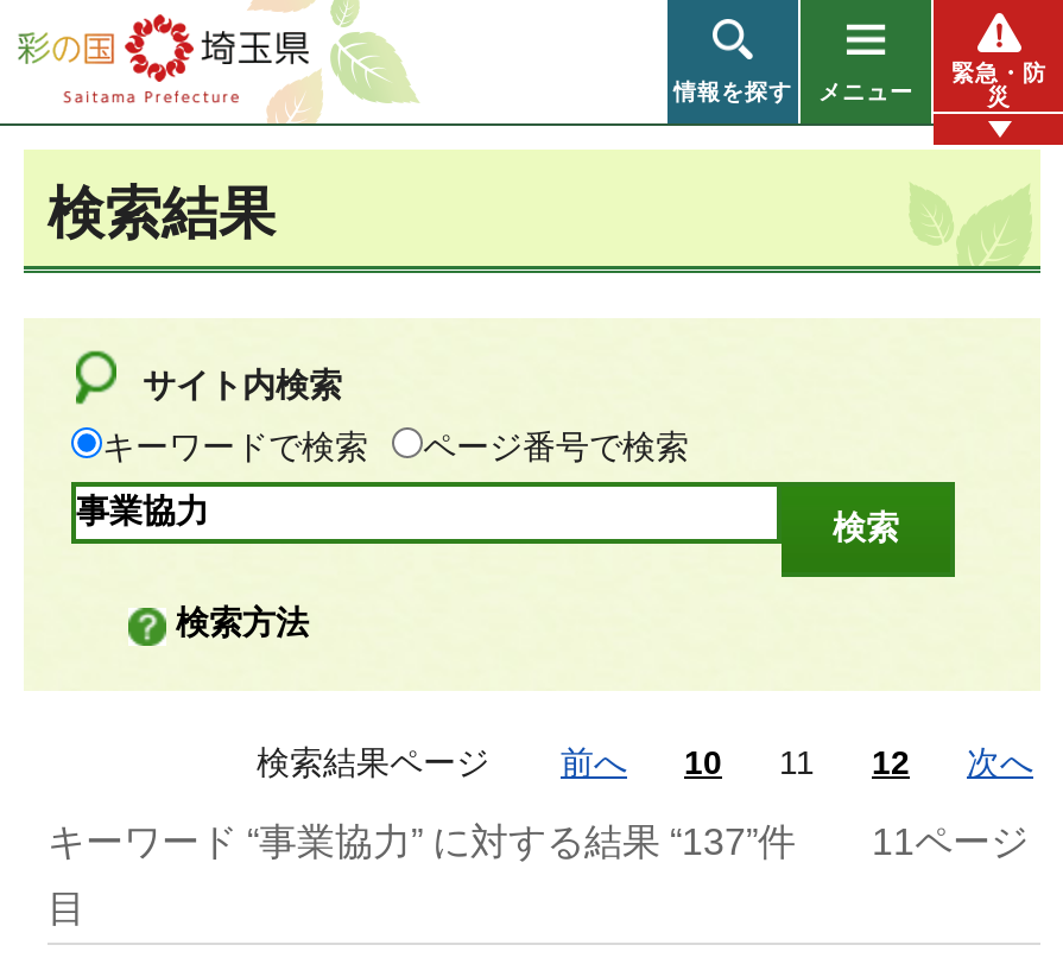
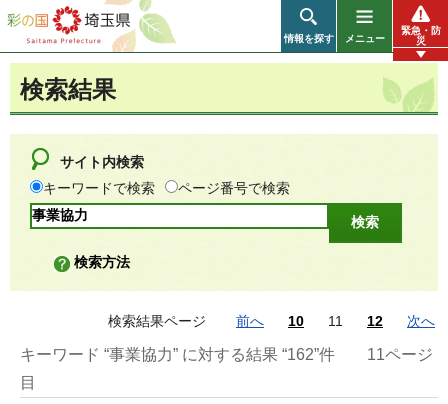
[48,822,796,862] キーワード “事業協力” に対する結果 “137”件 -> [20,346,335,363] キーワード “事業協力” に対する結果 “162”件

